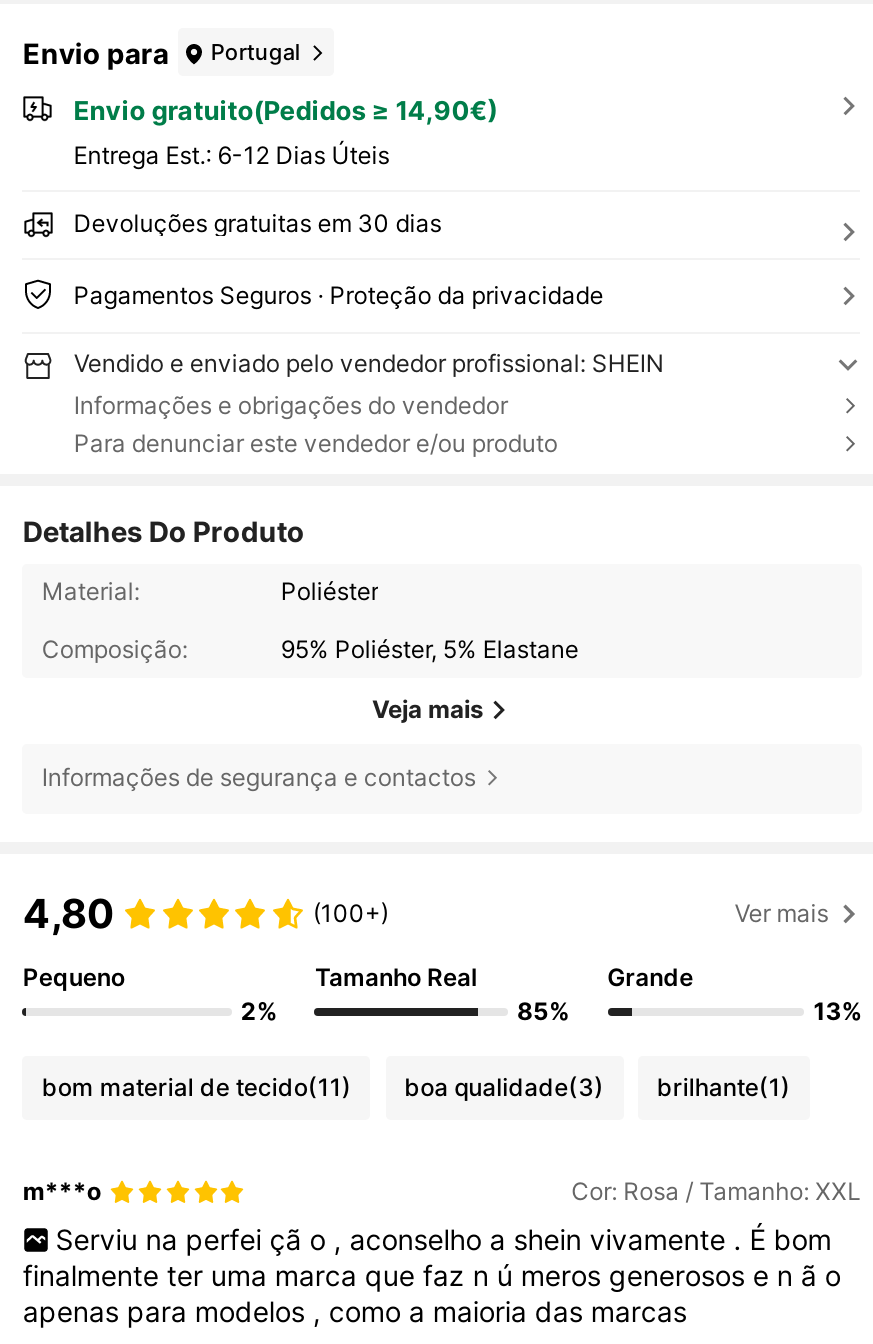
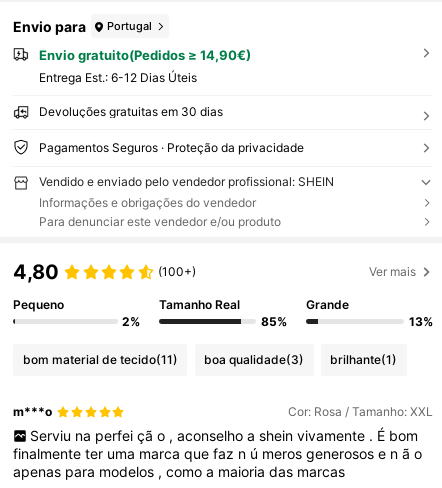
[23,513,579,793] Detalhes Do Produto | Material: | Poliéster | Composição: | 95% Poliéster, 5% Elastane | Veja mais | Informações de segurança e contactos -> none

